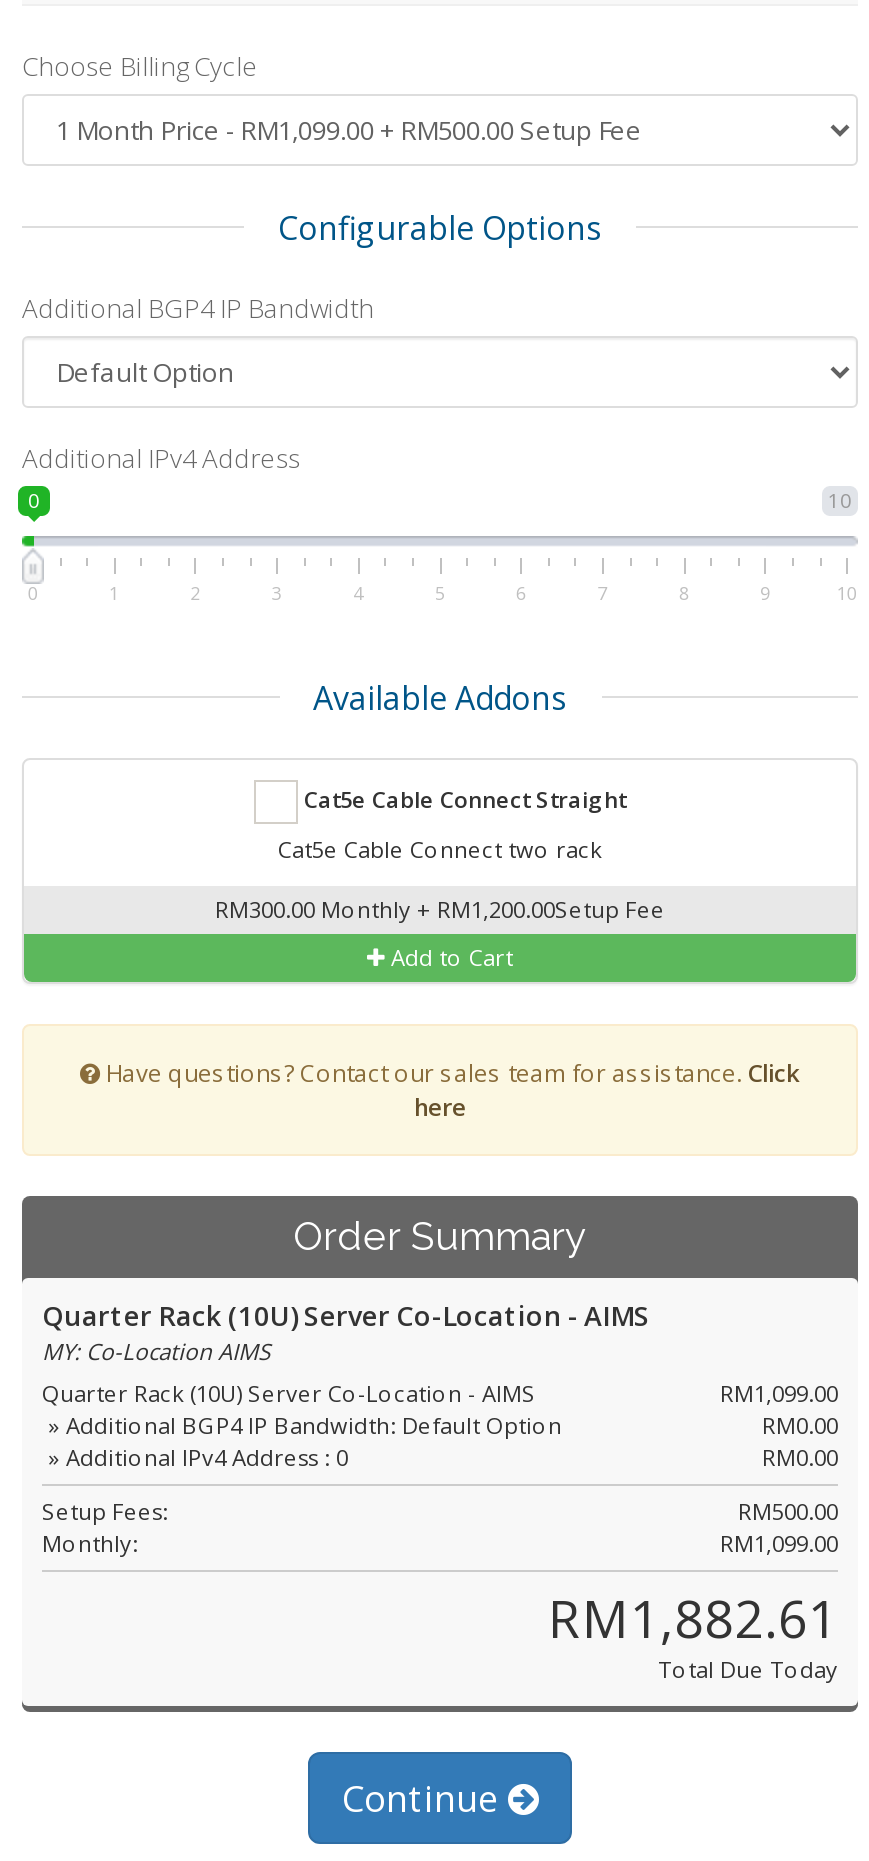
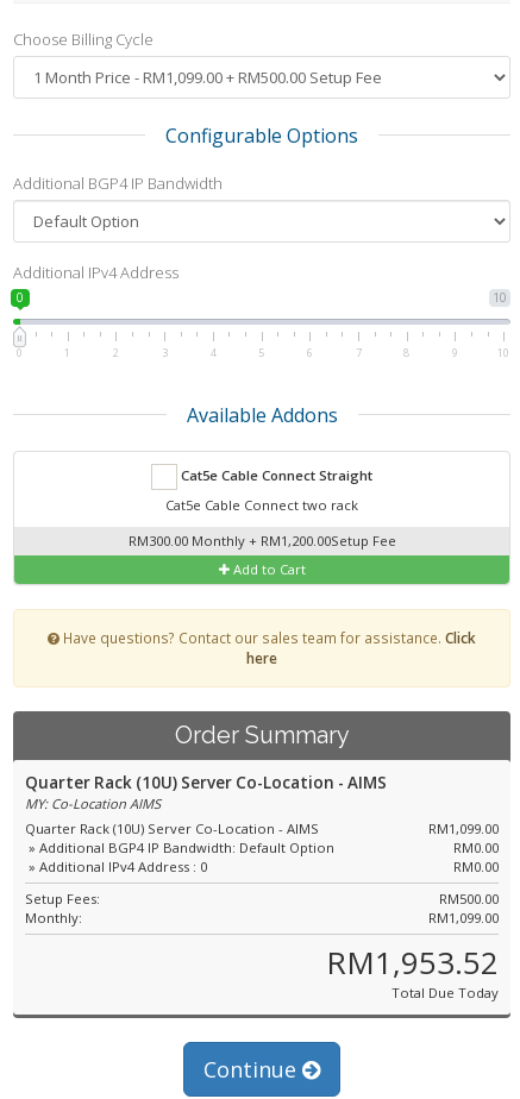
[548,1582,838,1654] RM1,882.61 -> [326,941,499,984] RM1,953.52

